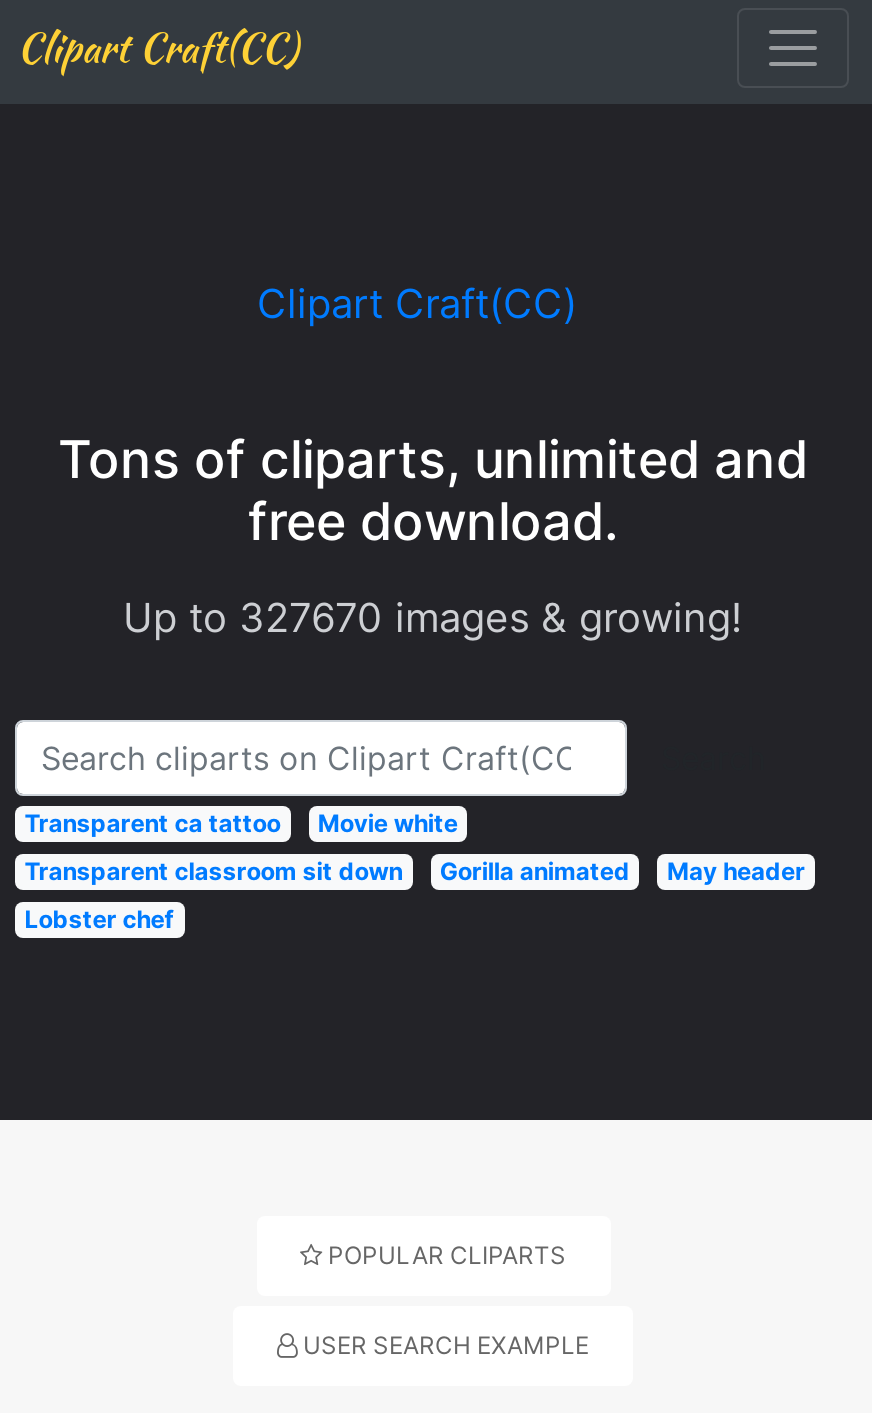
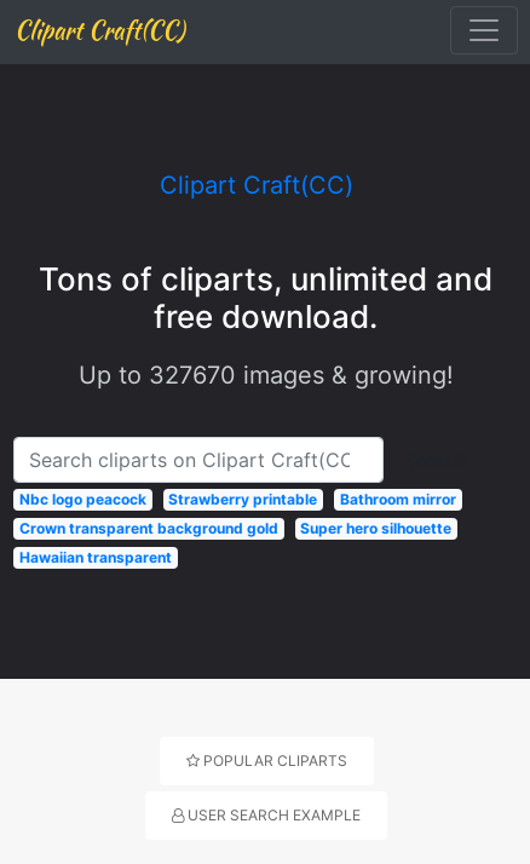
[25,808,458,838] Transparent ca tattoo | Movie white -> [19,490,456,508] Nbc logo peacock | Strawberry printable | Bathroom mirror
[25,856,805,886] Transparent classroom sit down | Gorilla animated | May header -> [19,519,452,537] Crown transparent background gold | Super hero silhouette
[25,904,175,934] Lobster chef -> [19,548,172,566] Hawaiian transparent

